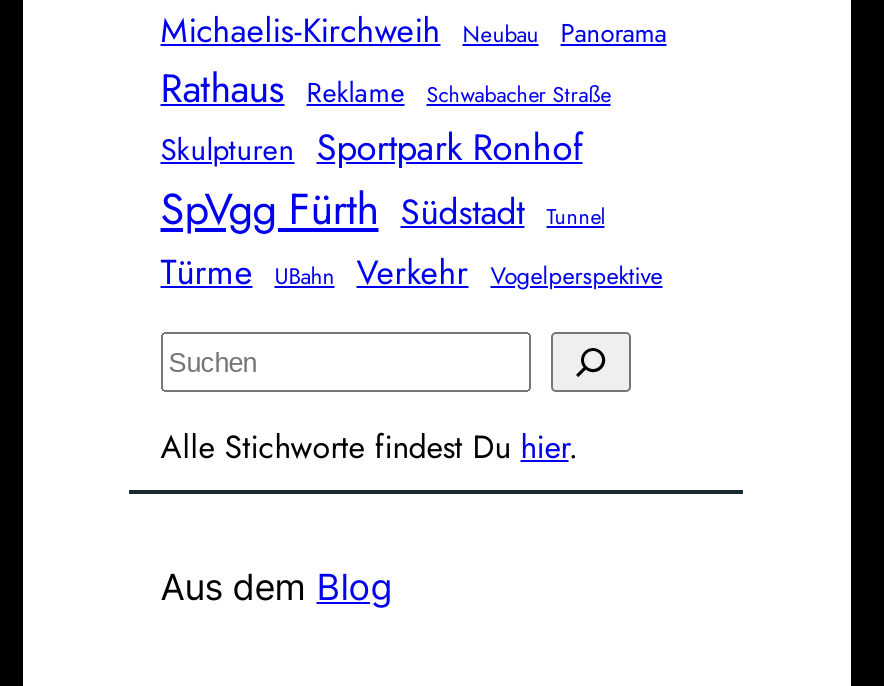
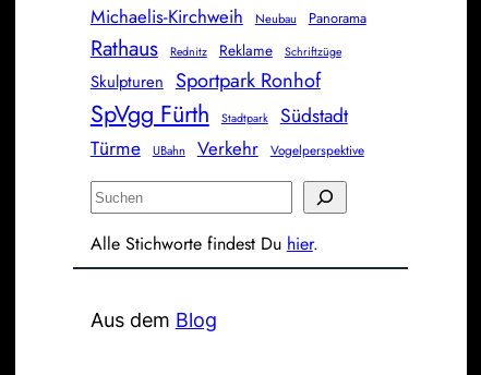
[161,61,611,117] Rathaus Reklame | Schwabacher Straße -> [90,33,341,64] Rathaus | Rednitz | Reklame | Schriftzüge
[161,179,605,241] SpVgg Fürth Südstadt | Tunnel -> [90,97,348,131] SpVgg Fürth | Stadtpark | Südstadt

